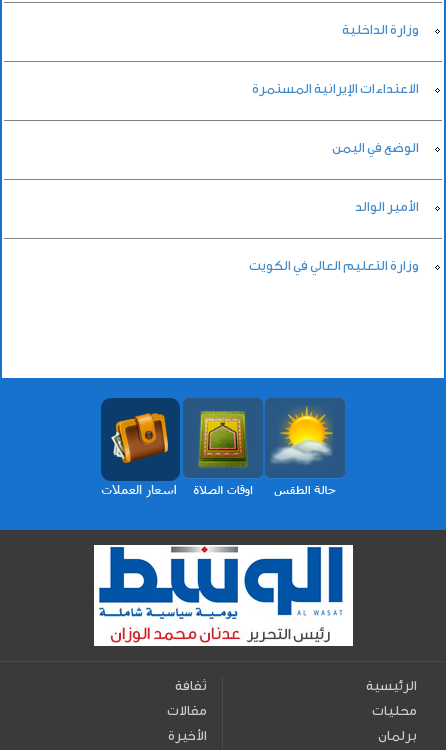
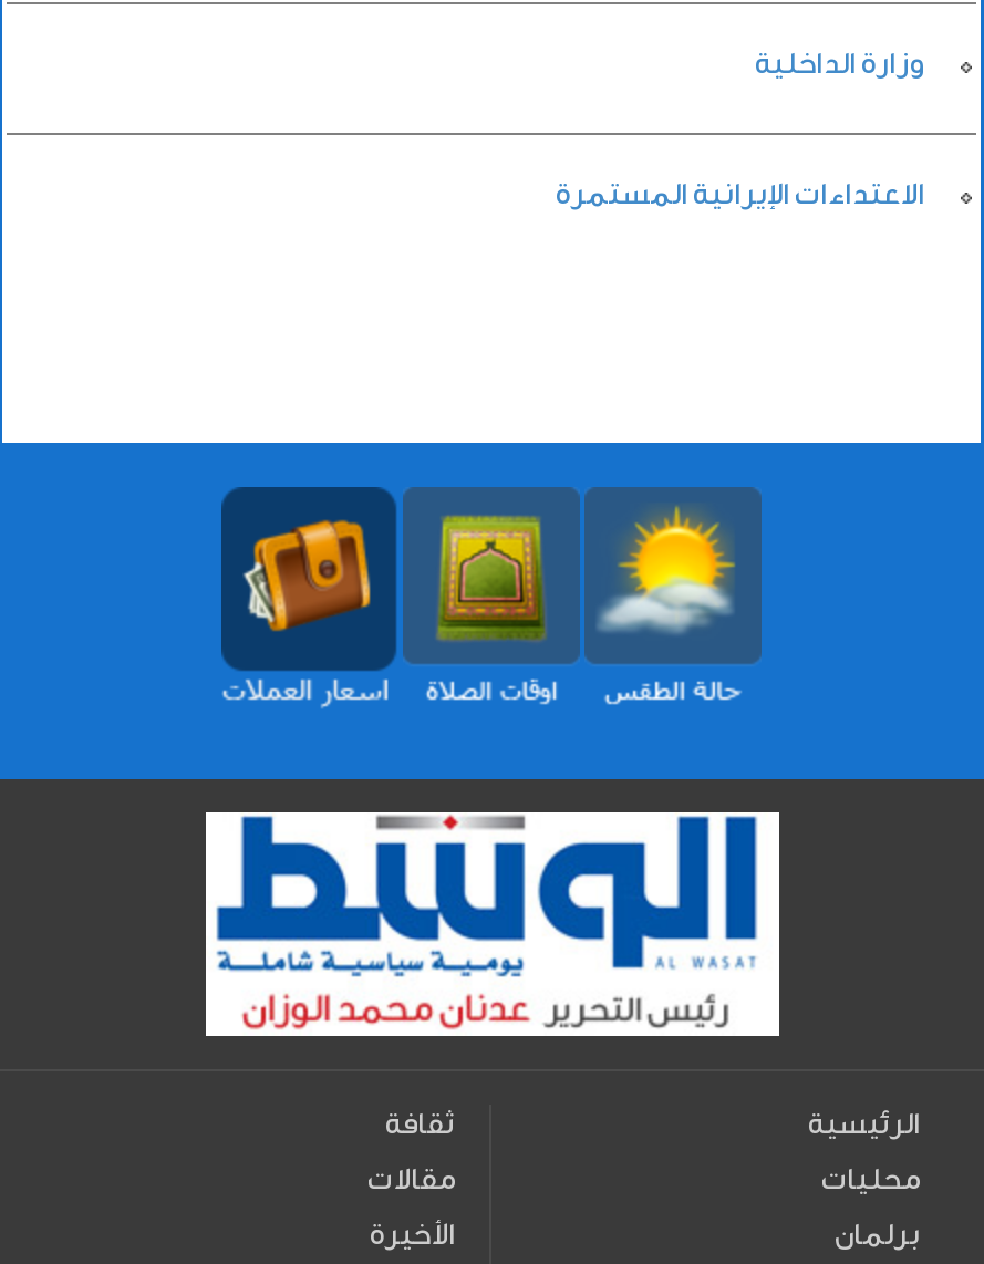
[332,140,419,155] الوضع في اليمن -> none
[355,199,419,214] الأمير الوالد -> none
[249,258,419,273] وزارة التعليم العالي في الكويت -> none

